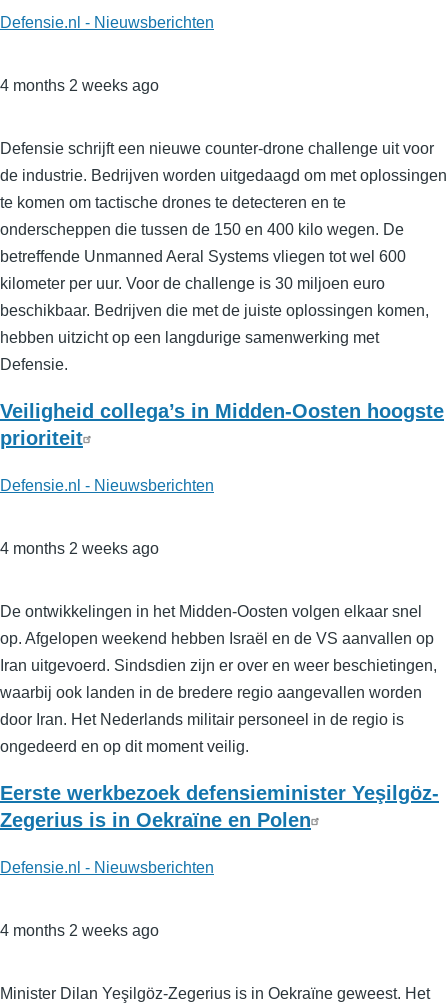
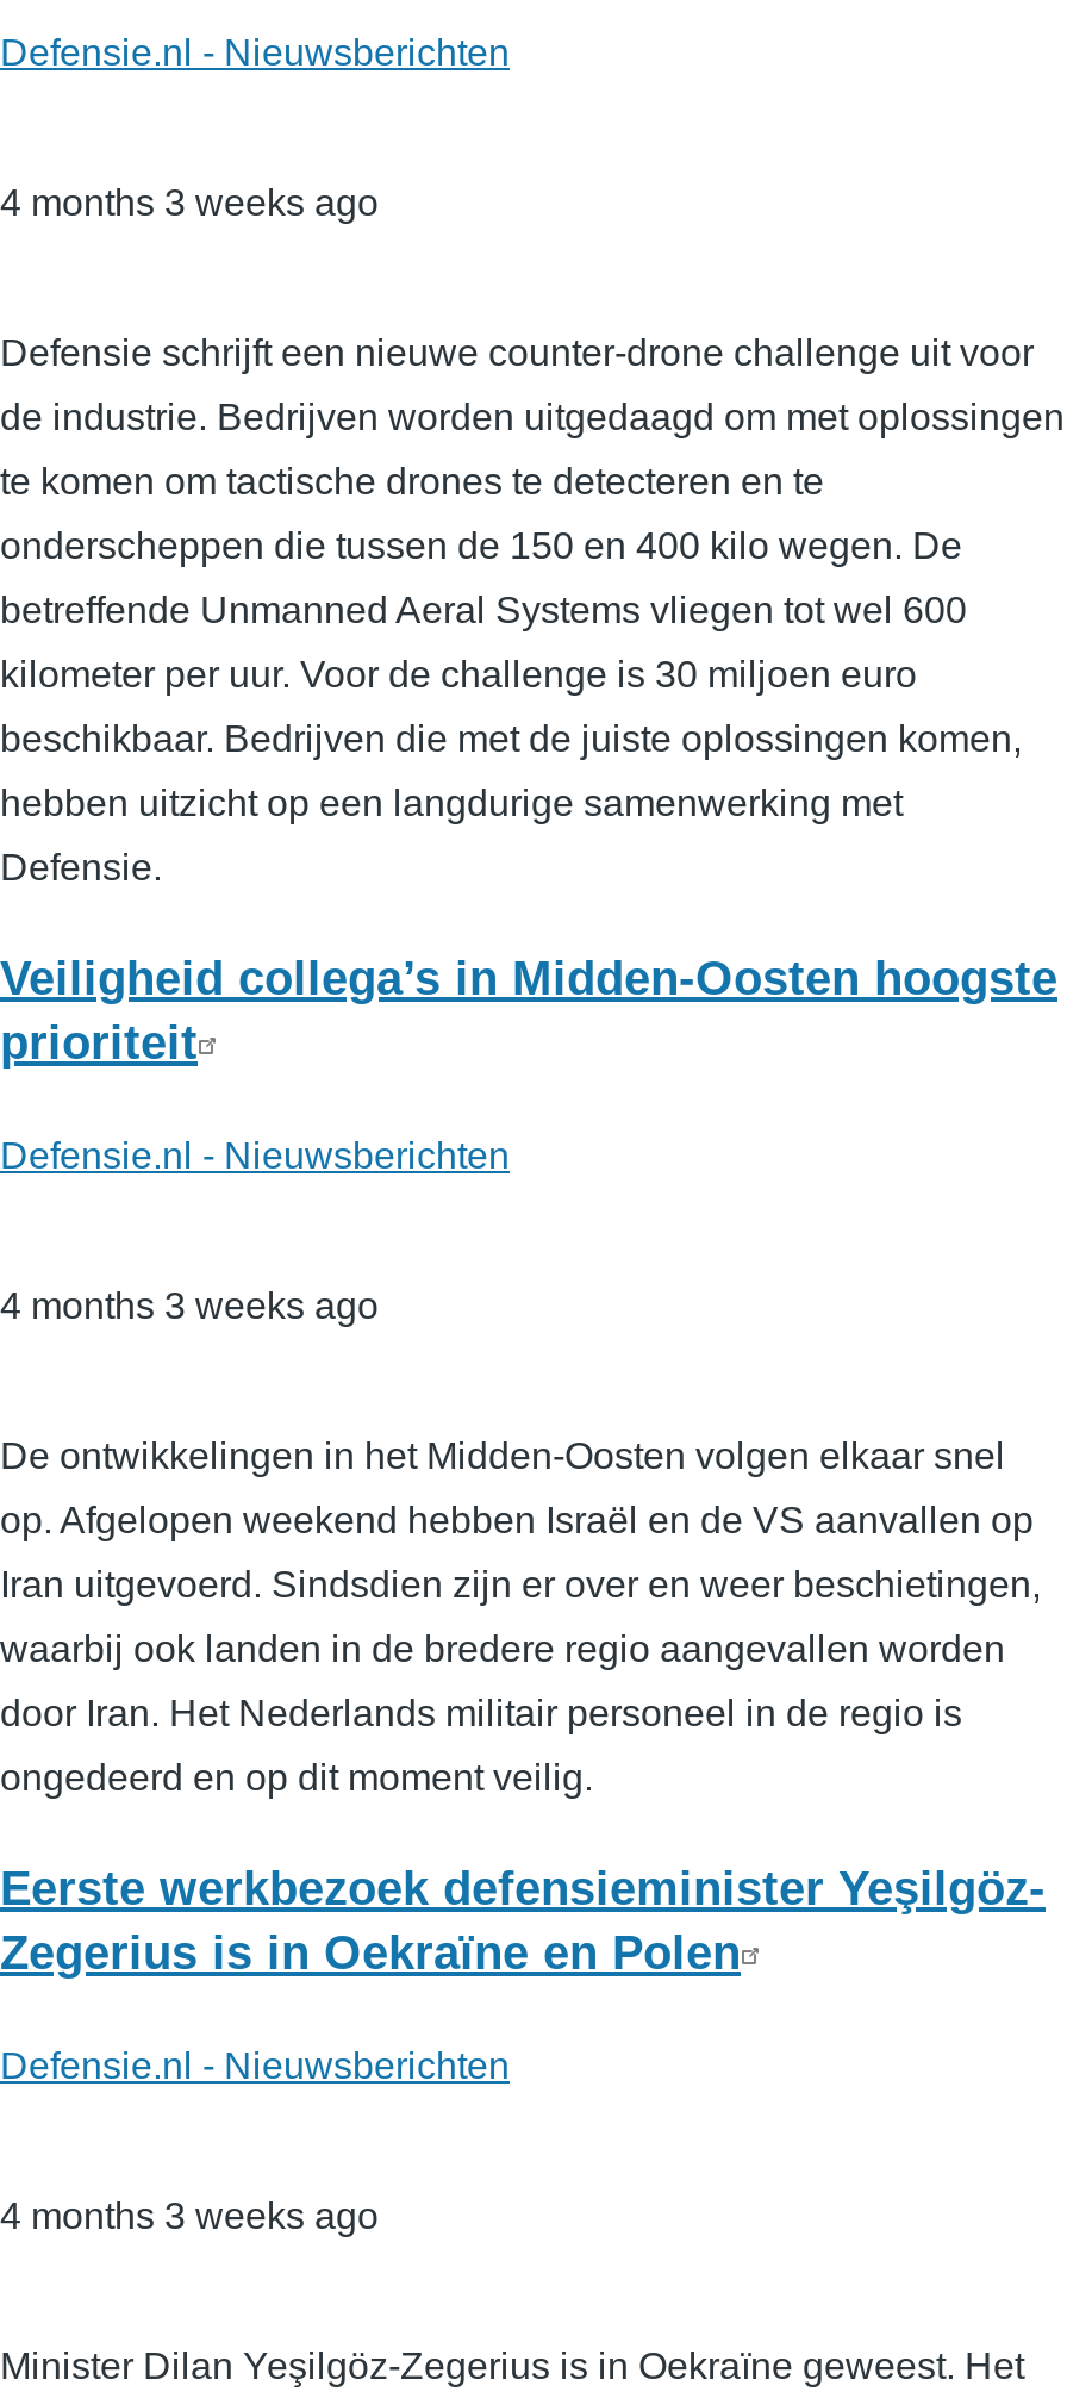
[0,77,159,94] 4 months 2 weeks ago -> [0,182,379,223] 4 months 3 weeks ago
[0,540,159,557] 4 months 2 weeks ago -> [0,1285,379,1326] 4 months 3 weeks ago
[0,922,159,939] 4 months 2 weeks ago -> [0,2195,379,2236] 4 months 3 weeks ago

